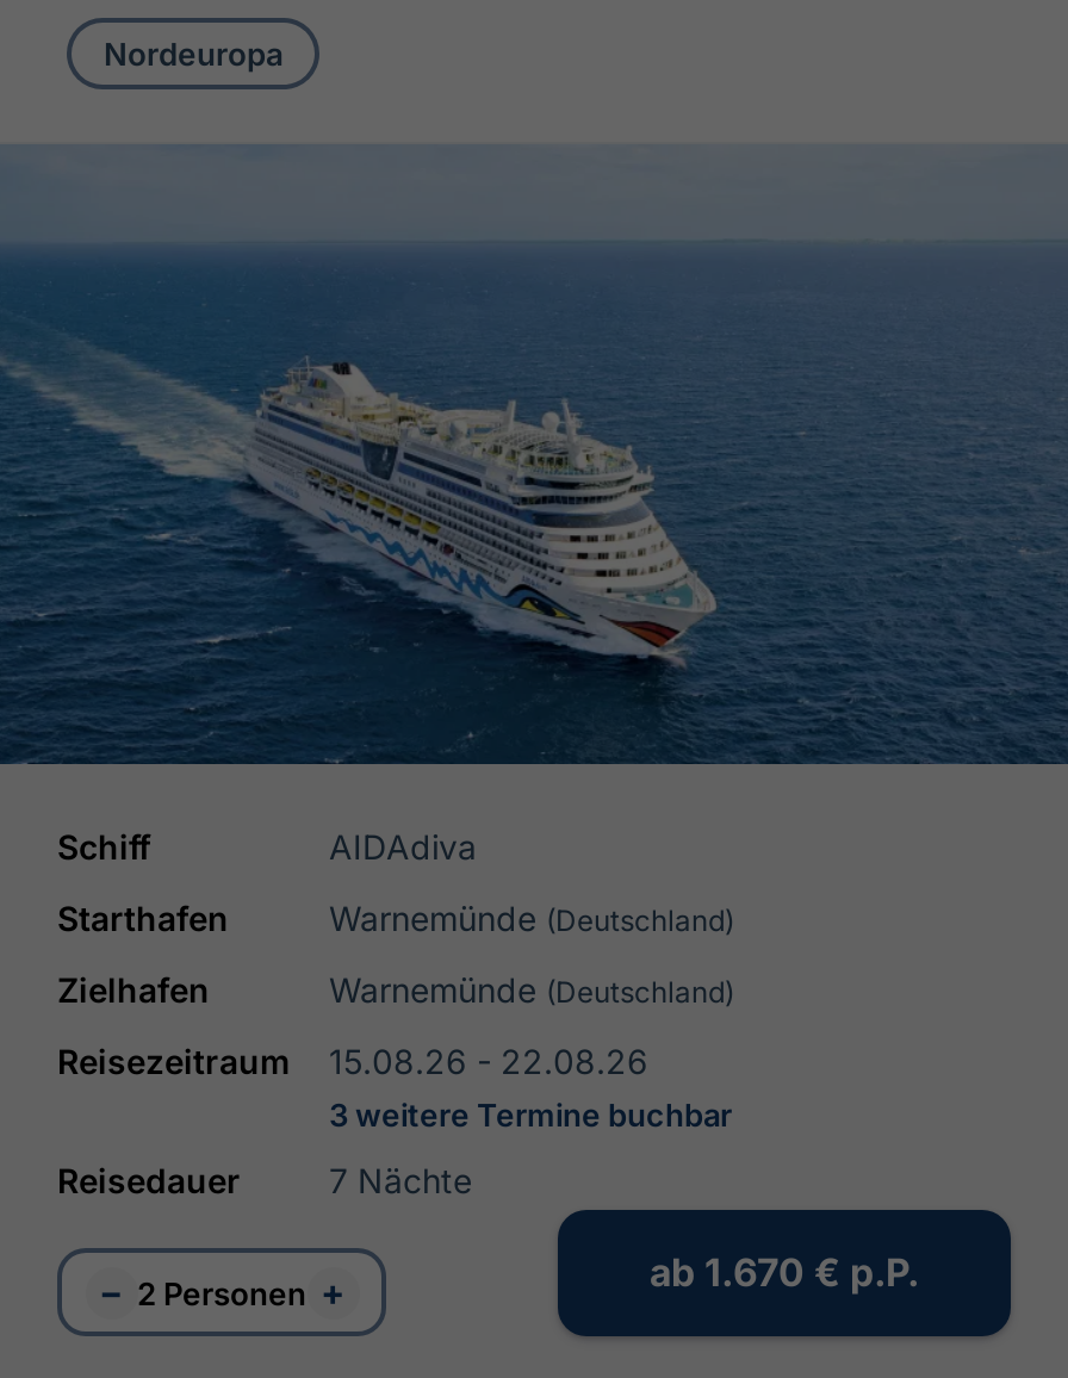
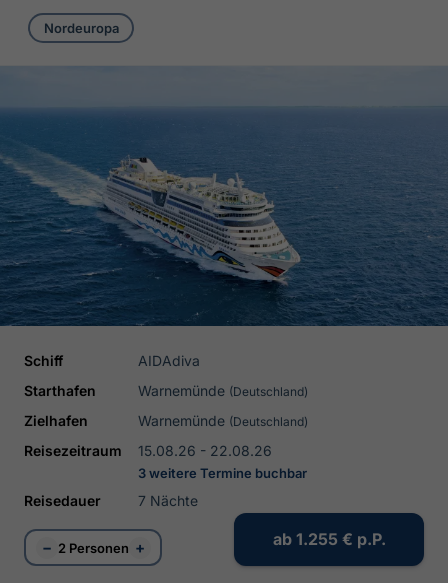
[650,1248,919,1296] ab 1.670 €p.P. -> [272,529,385,549] ab 1.255 €p.P.

